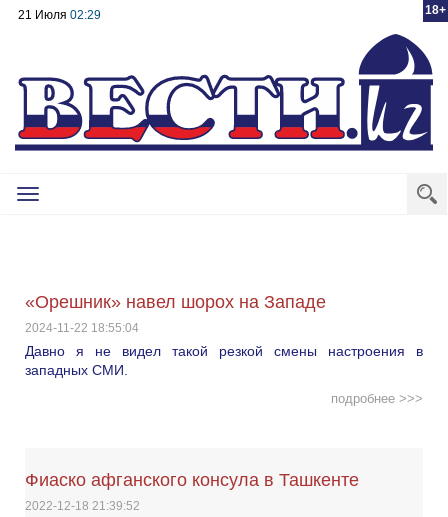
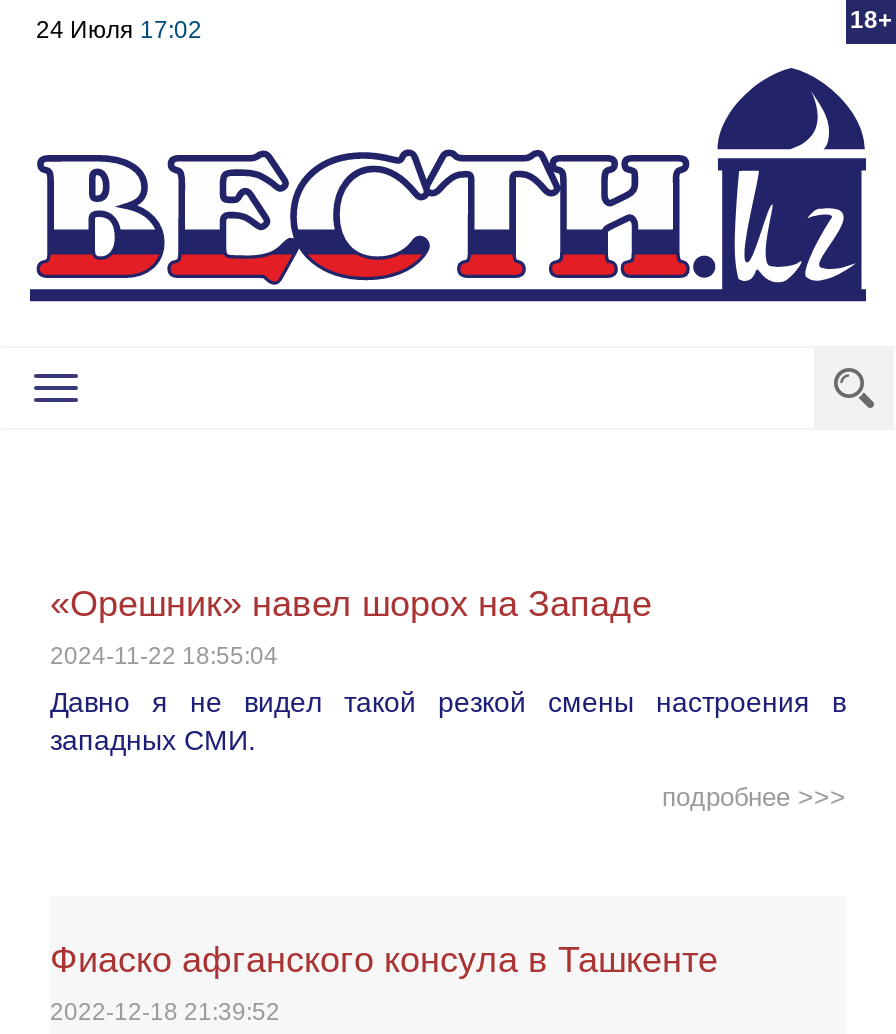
[18,8,101,22] 21 Июля 02:29 -> [36,16,202,44] 24 Июля 17:02

